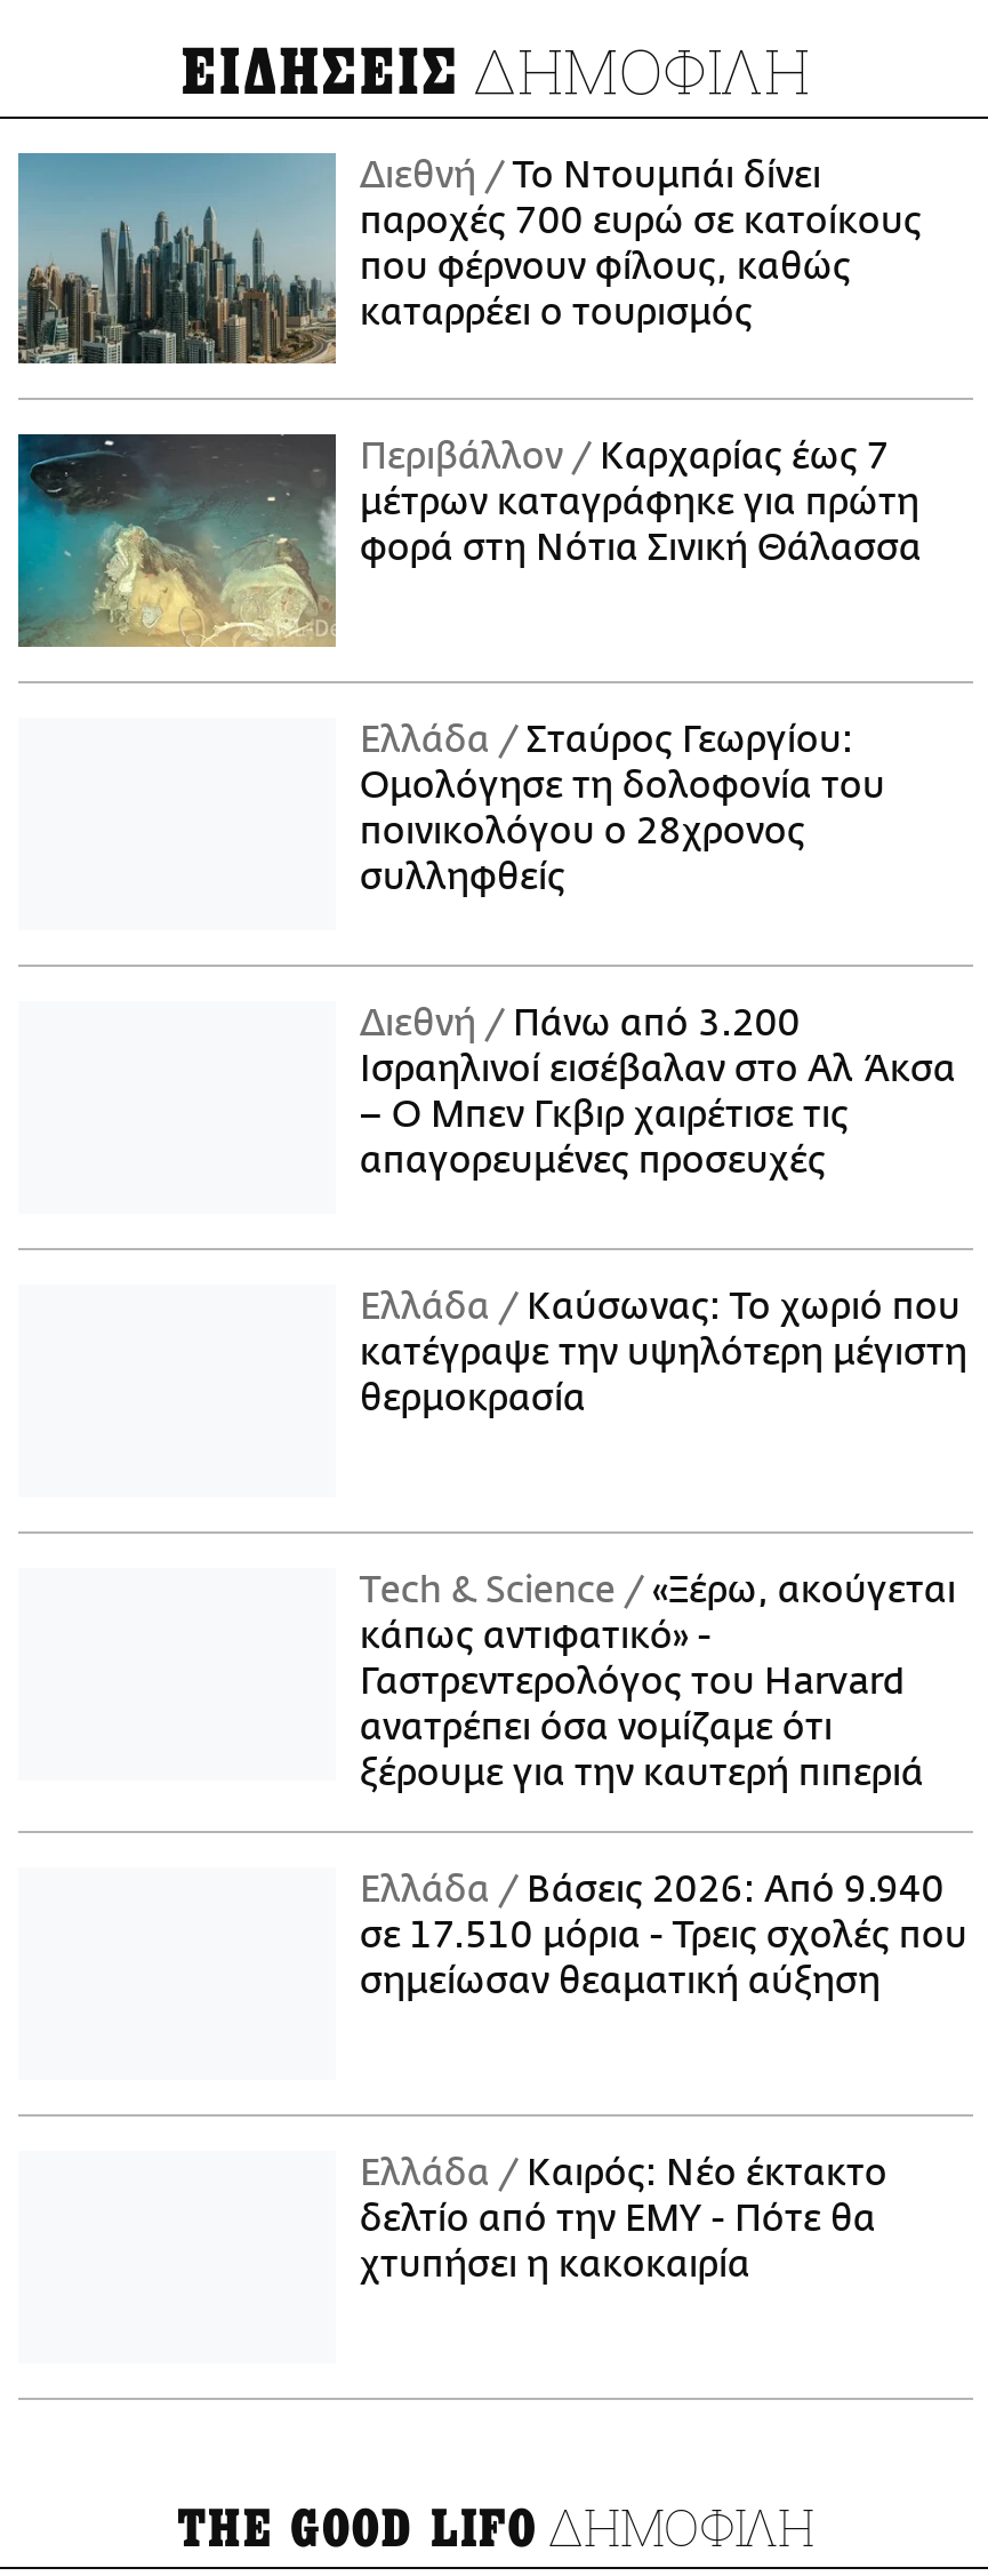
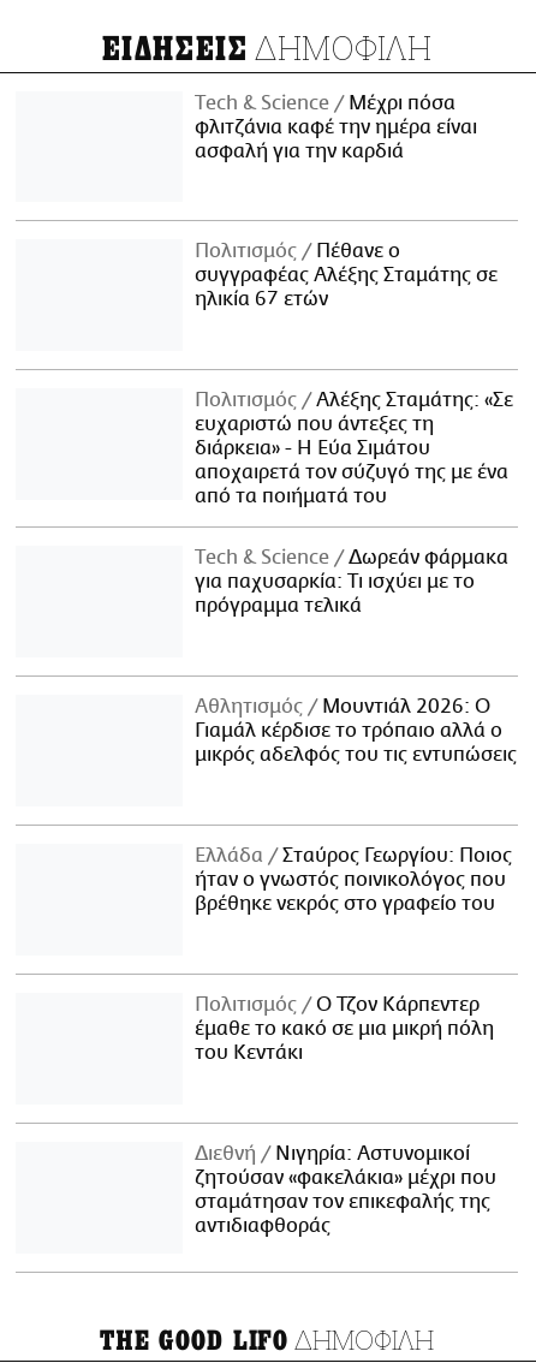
[16,151,338,366] [image] -> none
[359,154,921,333] Διεθνή Το Ντουμπάι δίνει | παροχές 700 ευρώ σε κατοίκους | που φέρνουν φίλους, καθώς | καταρρέει ο τουρισμός -> [195,92,477,162] Τech & Science Μέχρι πόσα | φλιτζάνια καφέ την ημέρα είναι | ασφαλή για την καρδιά
[16,432,338,649] [image] -> none
[359,437,921,570] Περιβάλλον Καρχαρίας έως 7 | μέτρων καταγράφηκε για πρώτη | φορά στη Νότια Σινική Θάλασσα -> [195,241,498,311] Πολιτισμός Πέθανε ο | συγγραφέας Αλέξης Σταμάτης σε | ηλικία 67 ετών
[359,720,885,899] Ελλάδα Σταύρος Γεωργίου: | Ομολόγησε τη δολοφονία του | ποινικολόγου ο 28χρονος | συλληφθείς -> [195,390,514,507] Πολιτισμός Αλέξης Σταμάτης: «Σε | ευχαριστώ που άντεξες τη | διάρκεια» - Η Εύα Σιμάτου | αποχαιρετά τον σύζυγό της με ένα | από τα ποιήματά του
[359,1004,956,1182] Διεθνή Πάνω από 3.200 | Ισραηλινοί εισέβαλαν στο Αλ Άκσα | – Ο Μπεν Γκβιρ χαιρέτισε τις | απαγορευμένες προσευχές -> [195,547,509,617] Τech & Science Δωρεάν φάρμακα | για παχυσαρκία: Τι ισχύει με το | πρόγραμμα τελικά
[359,1287,967,1419] Ελλάδα Καύσωνας: Το χωριό που | κατέγραψε την υψηλότερη μέγιστη | θερμοκρασία -> [195,696,517,766] Αθλητισμός Μουντιάλ 2026: Ο | Γιαμάλ κέρδισε το τρόπαιο αλλά ο | μικρός αδελφός του τις εντυπώσεις
[359,1570,956,1794] Τech & Science «Ξέρω, ακούγεται | κάπως αντιφατικό» - | Γαστρεντερολόγος του Harvard | ανατρέπει όσα νομίζαμε ότι | ξέρουμε για την καυτερή πιπεριά -> [195,845,512,915] Ελλάδα Σταύρος Γεωργίου: Ποιος | ήταν ο γνωστός ποινικολόγος που | βρέθηκε νεκρός στο γραφείο του
[359,1869,967,2002] Ελλάδα Βάσεις 2026: Από 9.940 | σε 17.510 μόρια - Τρεις σχολές που | σημείωσαν θεαματική αύξηση -> [195,994,494,1064] Πολιτισμός Ο Τζον Κάρπεντερ | έμαθε το κακό σε μια μικρή πόλη | του Κεντάκι
[359,2153,887,2285] Ελλάδα Καιρός: Νέο έκτακτο | δελτίο από την ΕΜΥ - Πότε θα | χτυπήσει η κακοκαιρία -> [195,1143,497,1237] Διεθνή Νιγηρία: Αστυνομικοί | ζητούσαν «φακελάκια» μέχρι που | σταμάτησαν τον επικεφαλής της | αντιδιαφθοράς

